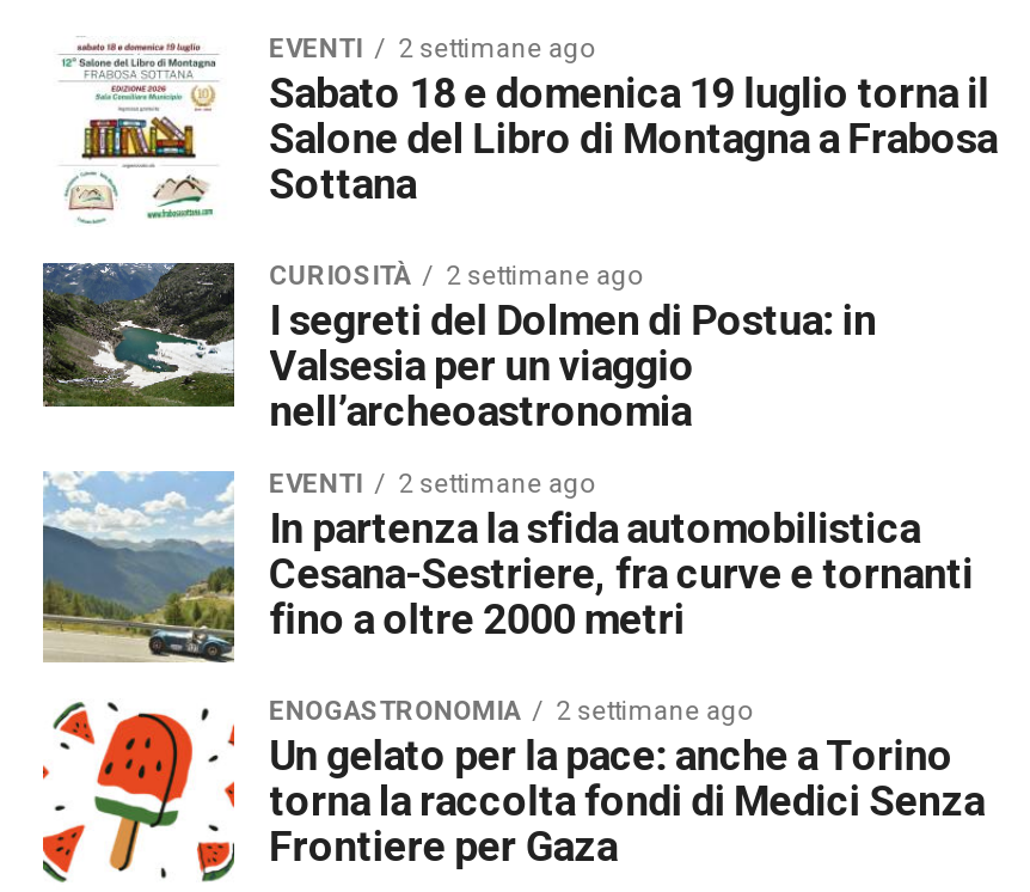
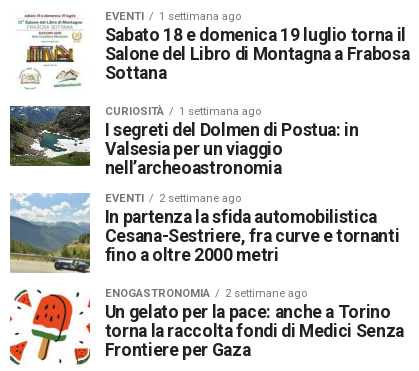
[398,34,594,66] 2 settimane ago -> [159,10,241,23] 1 settimana ago
[446,262,642,293] 2 settimane ago -> [179,105,261,118] 1 settimana ago

